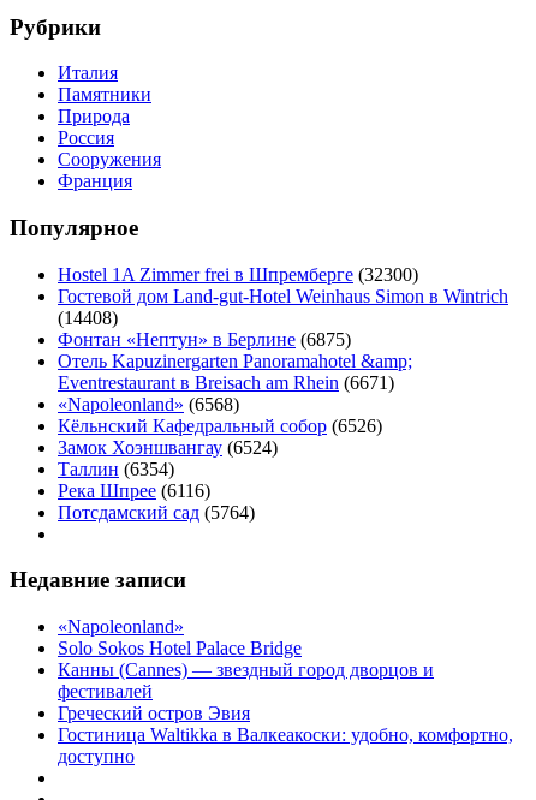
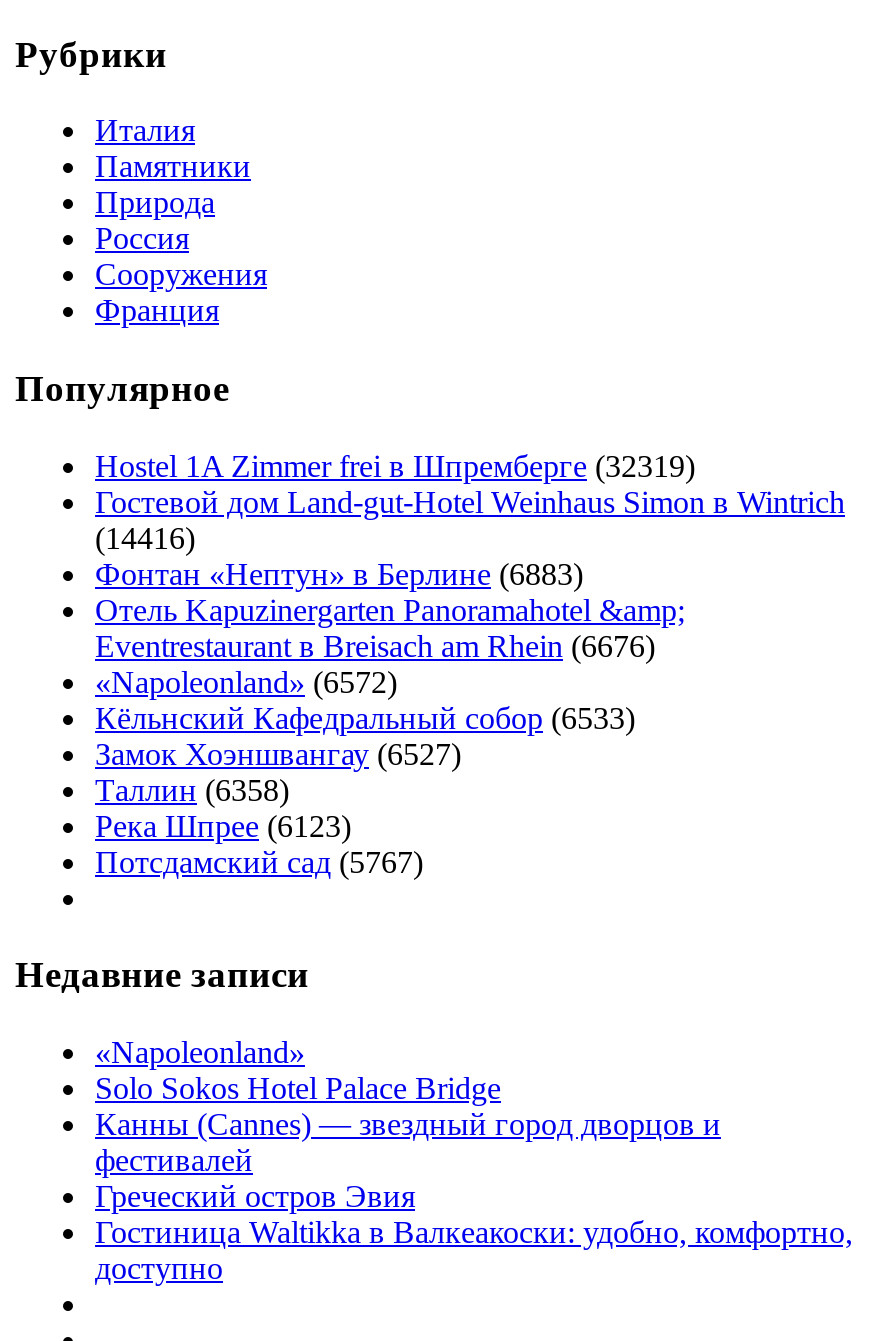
[58,264,418,284] Hostel 1A Zimmer frei в Шпремберге (32300) -> [95,448,695,482] Hostel 1A Zimmer frei в Шпремберге (32319)
[58,307,118,328] (14408) -> [95,520,195,554] (14416)
[58,329,351,349] Фонтан «Нептун» в Берлине (6875) -> [95,556,583,590] Фонтан «Нептун» в Берлине (6883)
[58,372,394,392] Eventrestaurant в Breisach am Rhein (6671) -> [95,628,655,662] Eventrestaurant в Breisach am Rhein (6676)
[58,394,239,414] «Napoleonland» (6568) -> [95,664,397,698] «Napoleonland» (6572)
[58,415,382,436] Кёльнский Кафедральный собор (6526) -> [95,700,635,734] Кёльнский Кафедральный собор (6533)
[58,437,278,457] Замок Хоэншвангау (6524) -> [95,736,461,770] Замок Хоэншвангау (6527)
[58,458,174,479] Таллин (6354) -> [95,772,289,806] Таллин (6358)
[58,480,210,501] Река Шпрее (6116) -> [95,808,351,842] Река Шпрее (6123)
[58,502,255,522] Потсдамский сад (5764) -> [95,844,423,878] Потсдамский сад (5767)

